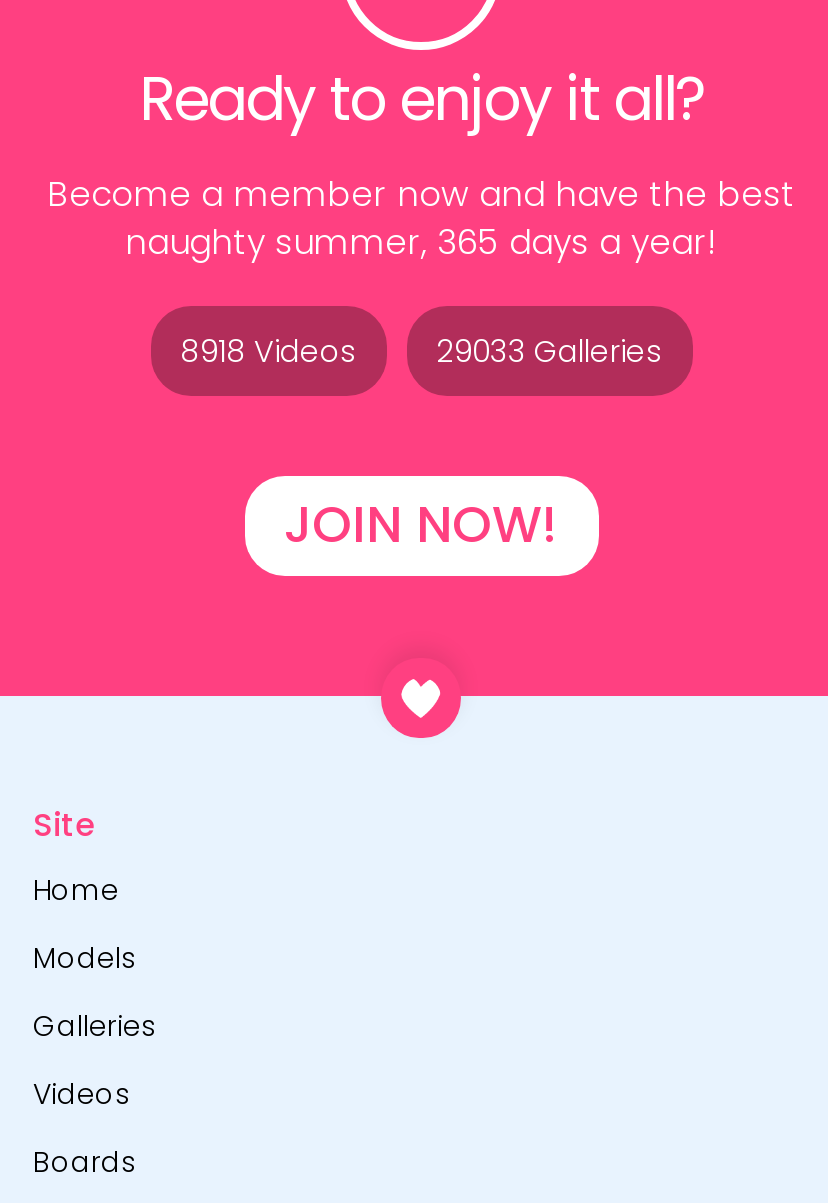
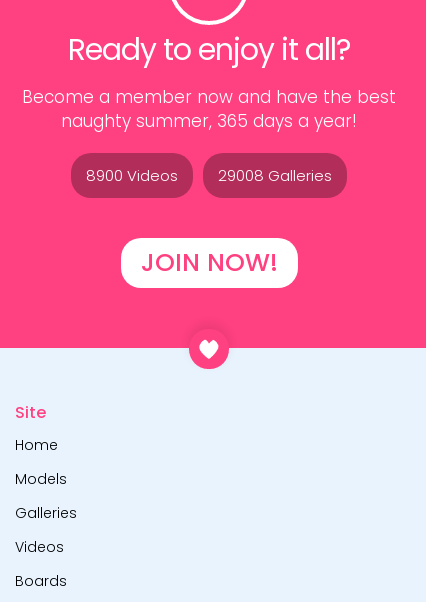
[180,329,356,371] 8918 Videos -> [86,164,178,185] 8900 Videos
[436,329,662,371] 29033 Galleries -> [218,164,332,185] 29008 Galleries

